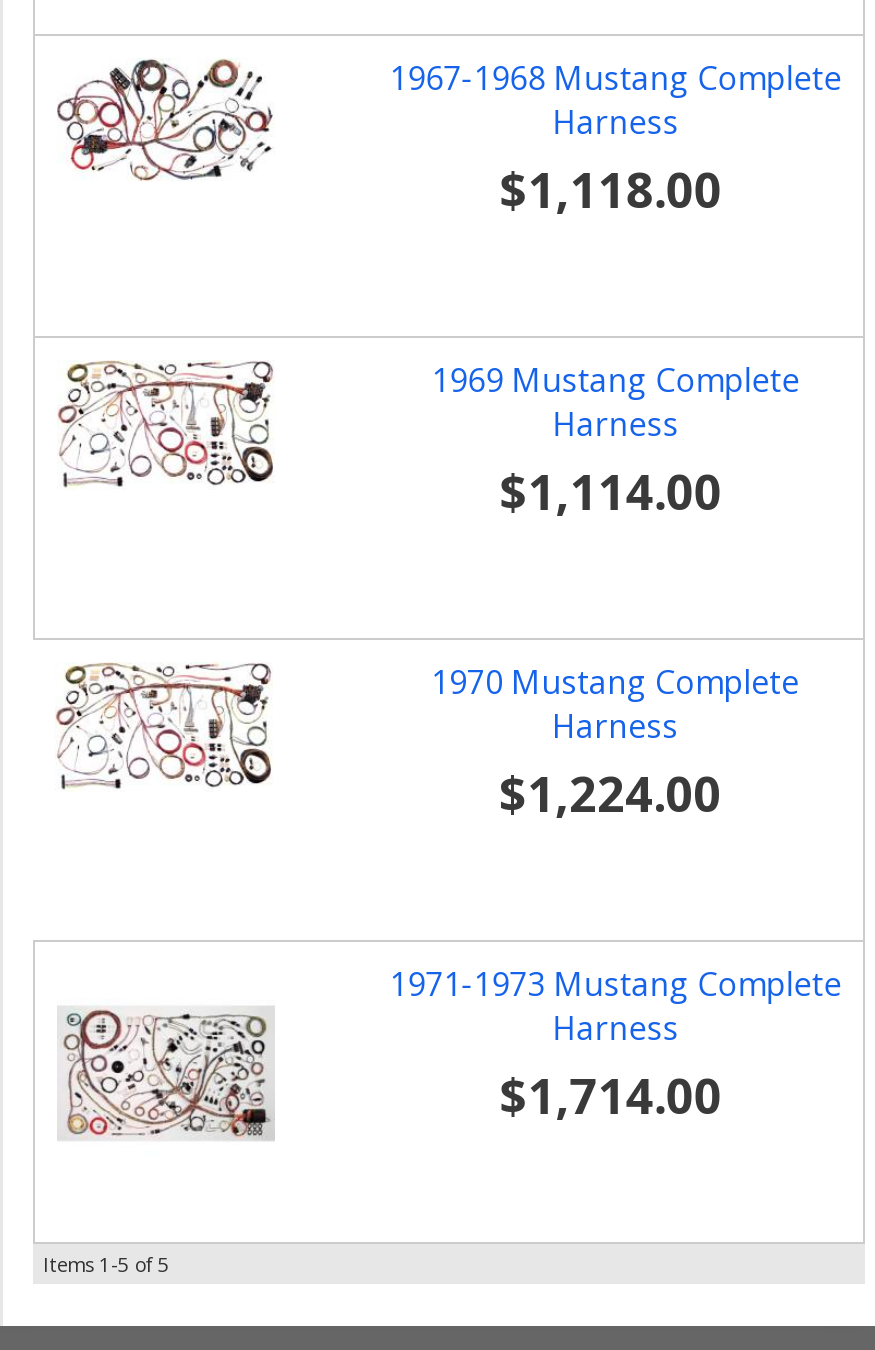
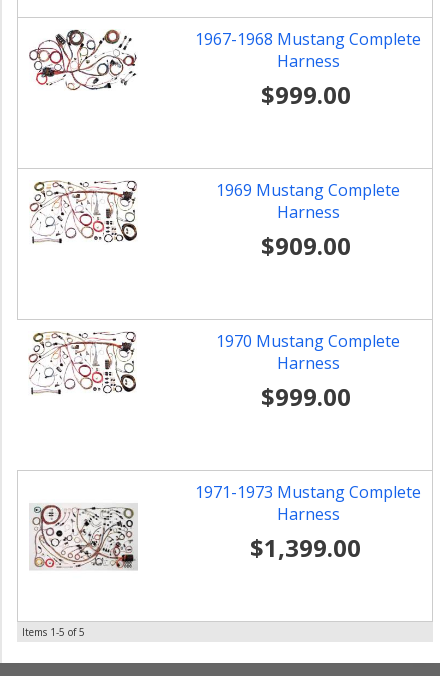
[500,157,722,223] $1,118.00 -> [261,78,351,111] $999.00
[500,459,722,525] $1,114.00 -> [261,229,351,262] $909.00
[499,761,721,827] $1,224.00 -> [260,380,350,413] $999.00
[500,1063,722,1129] $1,714.00 -> [250,531,361,564] $1,399.00

